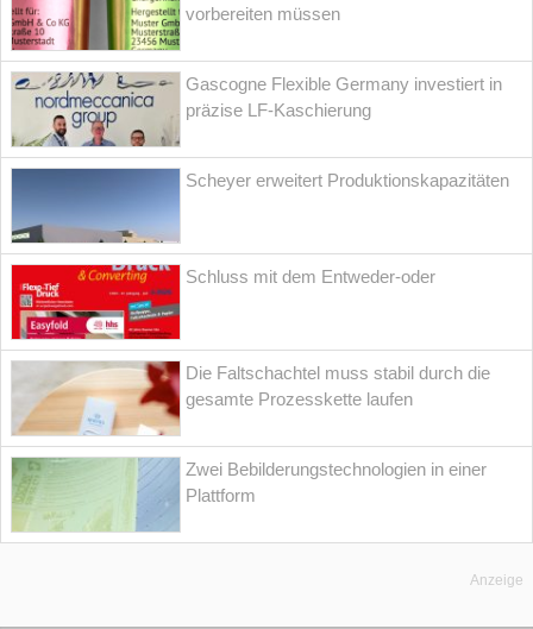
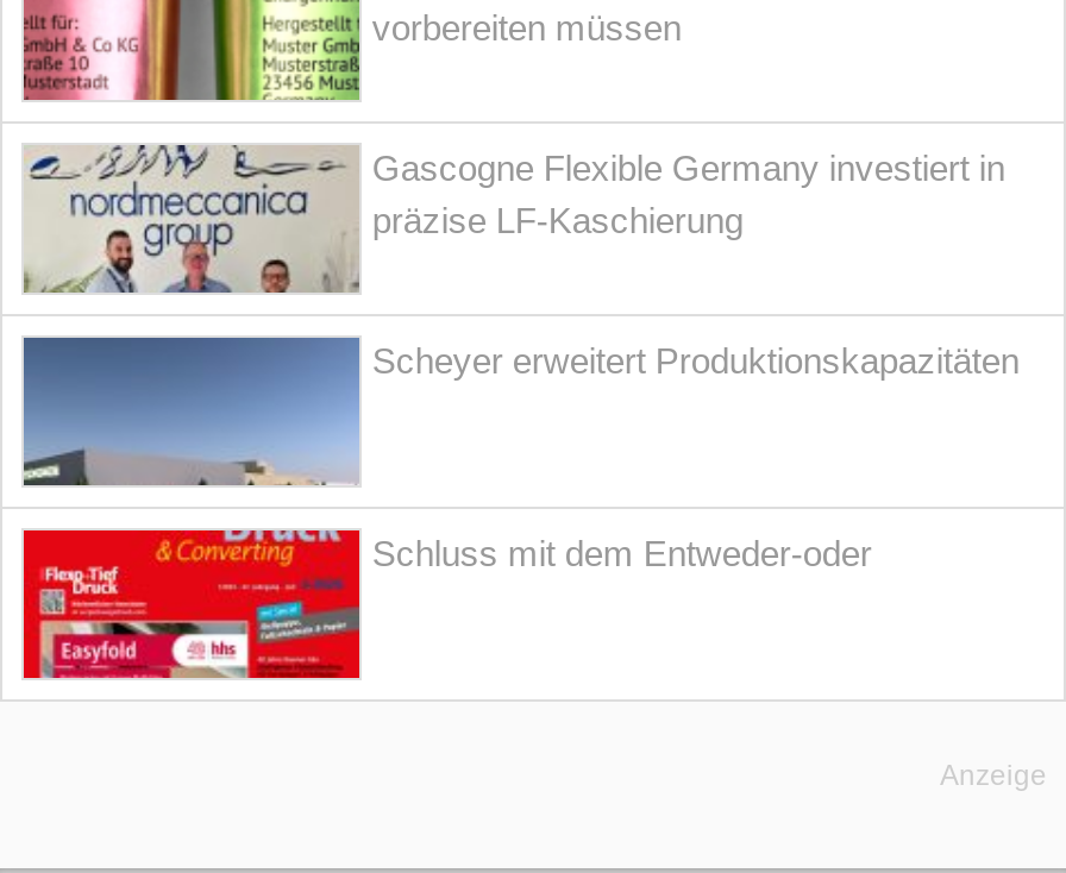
[13,360,491,506] [image] | Die Faltschachtel muss stabil durch die | gesamte Prozesskette laufen | Zwei Bebilderungstechnologien in einer | Plattform -> none
[11,457,181,533] [image] -> none

